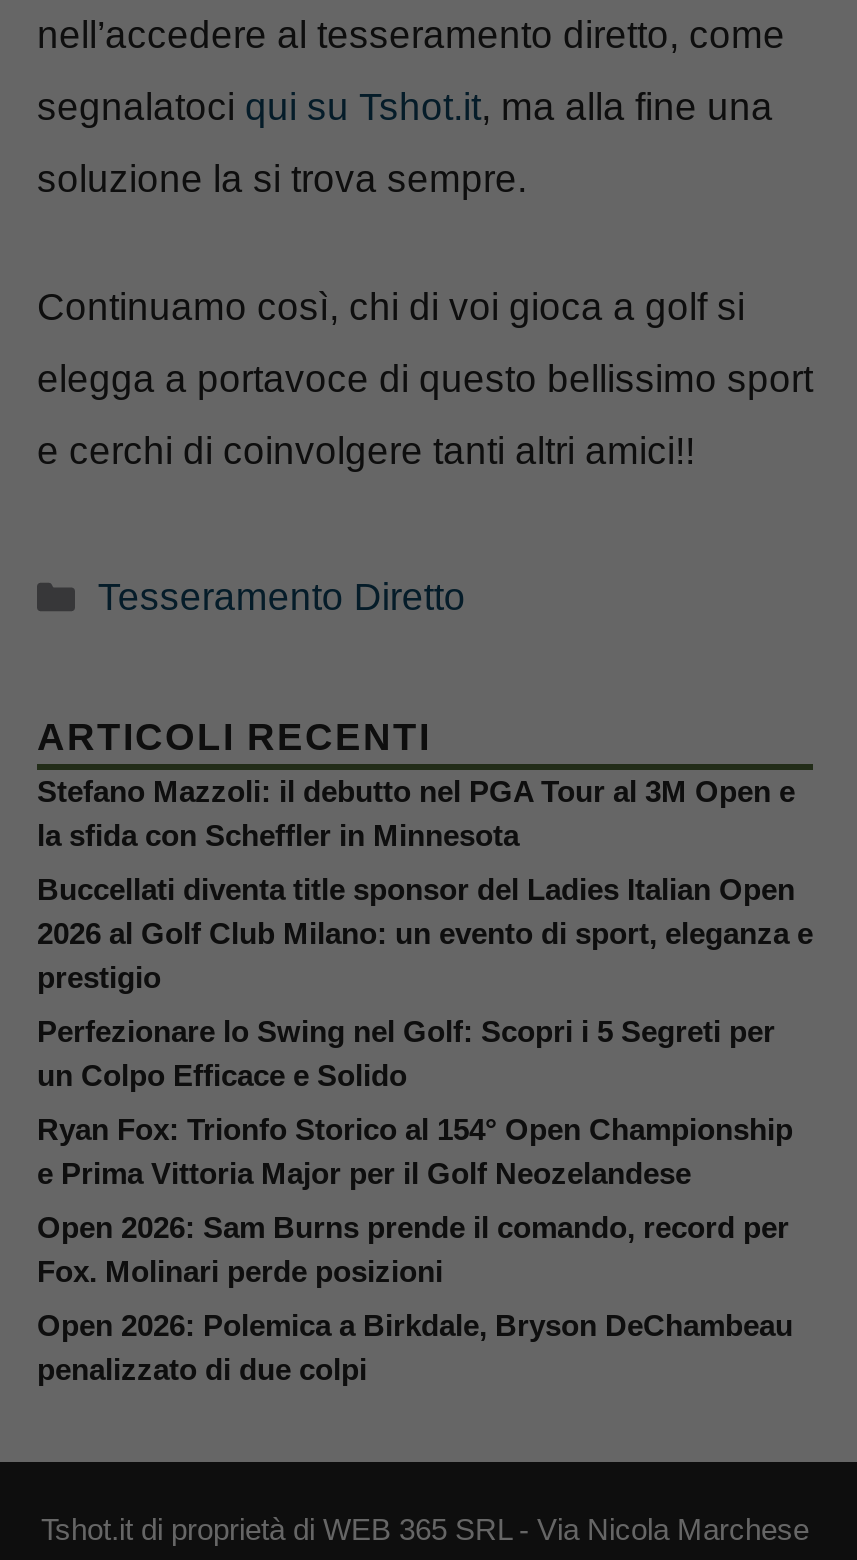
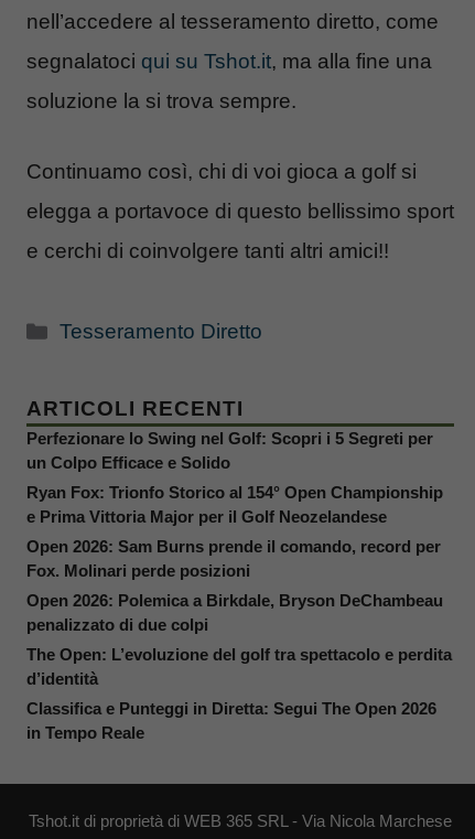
[37,774,813,994] Stefano Mazzoli: il debutto nel PGA Tour al 3M Open e | la sfida con Scheffler in Minnesota | Buccellati diventa title sponsor del Ladies Italian Open | 2026 al Golf Club Milano: un evento di sport, eleganza e | prestigio -> none
moved [37,1014,793,1386] -> [26,429,443,634]: Perfezionare lo Swing nel Golf: Scopri i 5 Segreti per | un Colpo Efficace e Solido | Ryan Fox: Trionfo Storico al 154° Open Championship | e Prima Vittoria Major per il Golf Neozelandese | Open 2026: Sam Burns prende il comando, record per | Fox. Molinari perde posizioni | Open 2026: Polemica a Birkdale, Bryson DeChambeau | penalizzato di due colpi
none -> [26,645,452,742] The Open: L’evoluzione del golf tra spettacolo e perdita | d’identità | Classifica e Punteggi in Diretta: Segui The Open 2026 | in Tempo Reale

